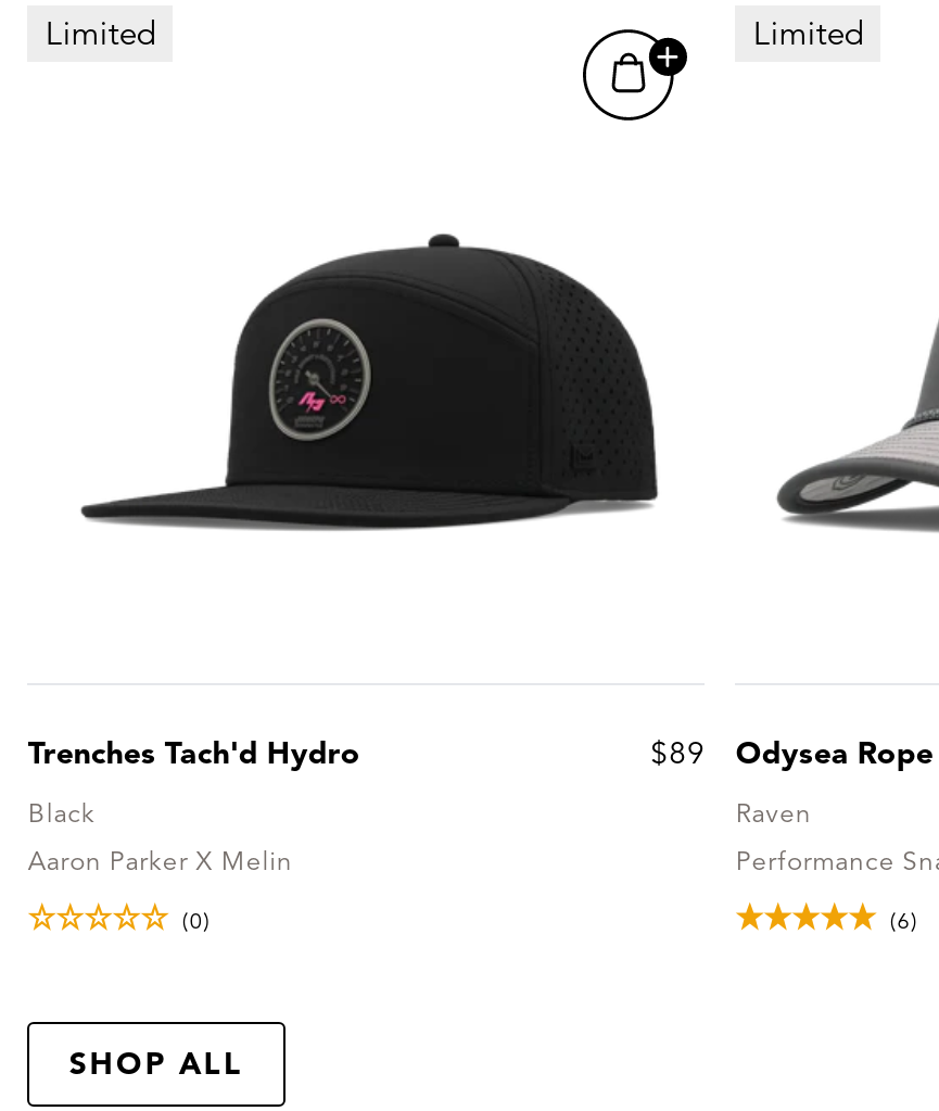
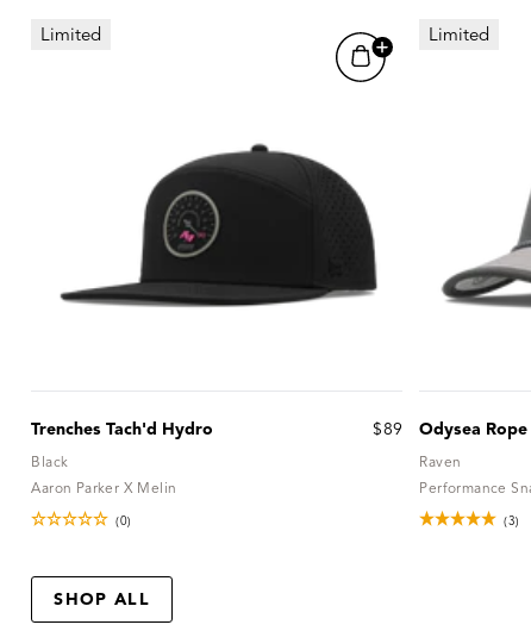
[890,906,919,935] (6) -> [504,513,520,528] (3)

